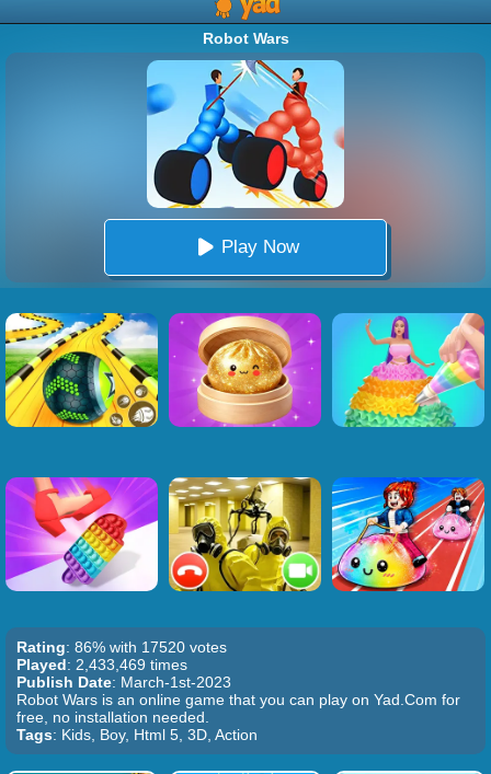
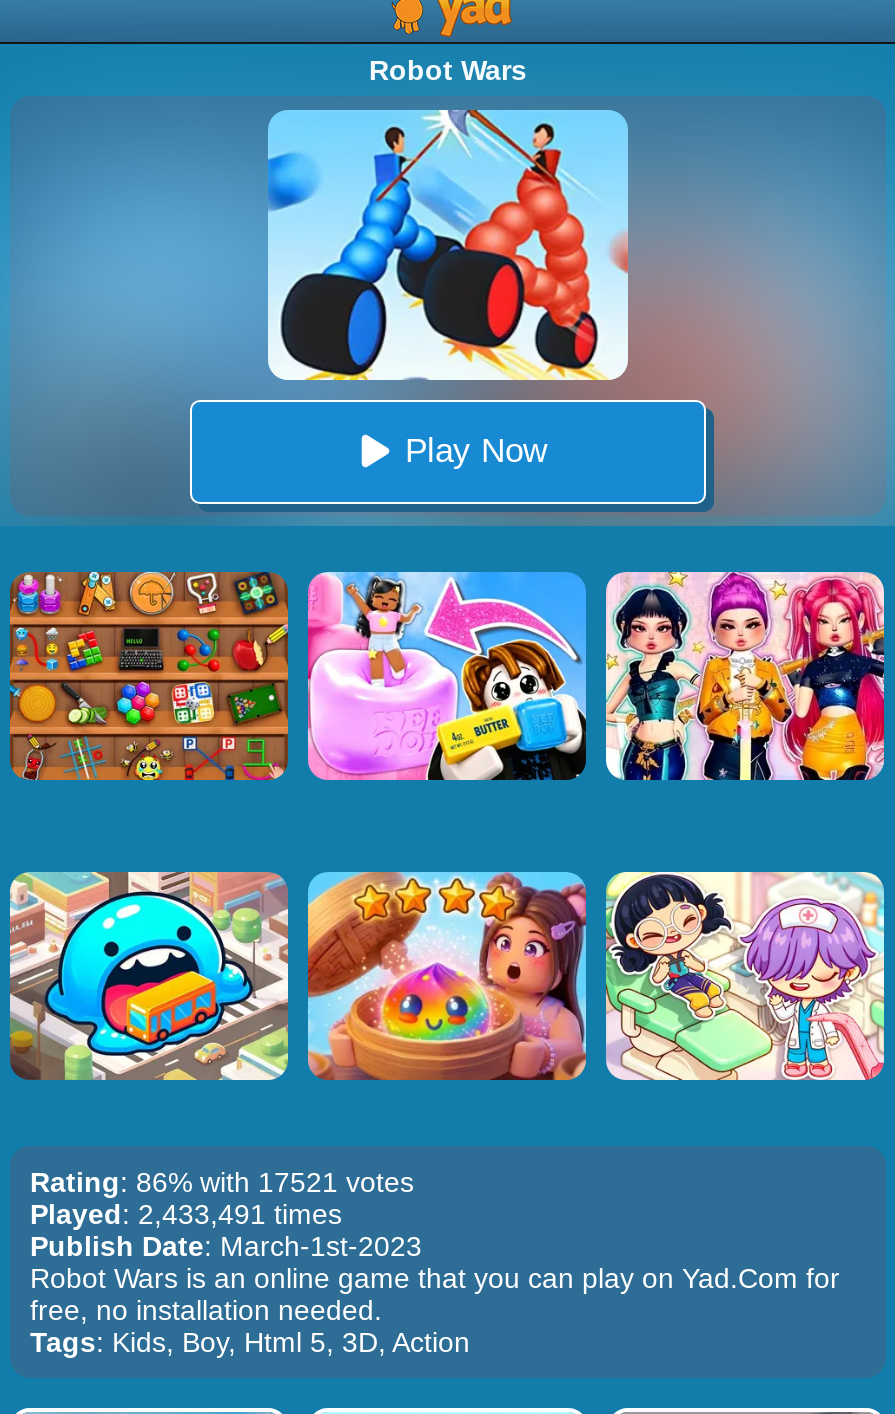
[4,312,159,428] [image] -> [8,570,290,782] [image]
[168,312,322,428] [image] -> [306,570,588,782] [image]
[332,313,486,428] [image] -> [604,570,886,782] [image]
[4,476,159,592] [image] -> [8,870,290,1082] [image]
[168,476,322,592] [image] -> [306,870,588,1082] [image]
[331,477,486,592] [image] -> [604,870,886,1082] [image]
[16,638,227,656] Rating: 86% with 17520 votes -> [30,1166,414,1198] Rating: 86% with 17521 votes
[16,656,187,673] Played: 2,433,469 times -> [30,1198,342,1230] Played: 2,433,491 times

